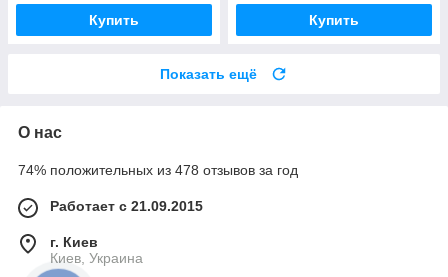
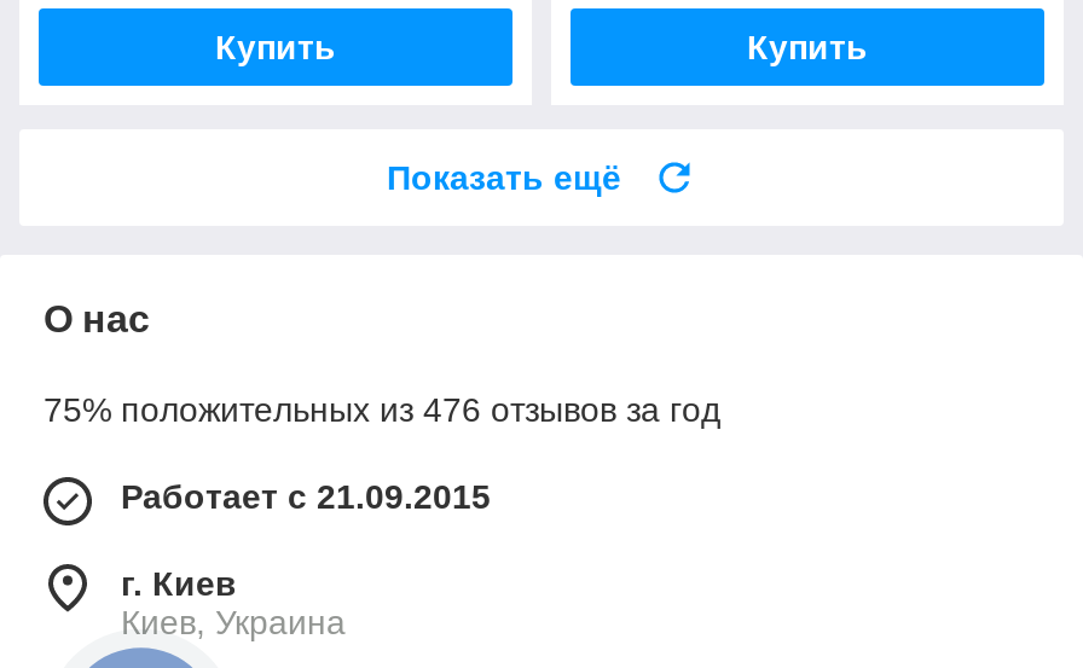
[18,162,298,178] 74% положительных из 478 отзывов за год -> [44,391,720,430] 75% положительных из 476 отзывов за год

